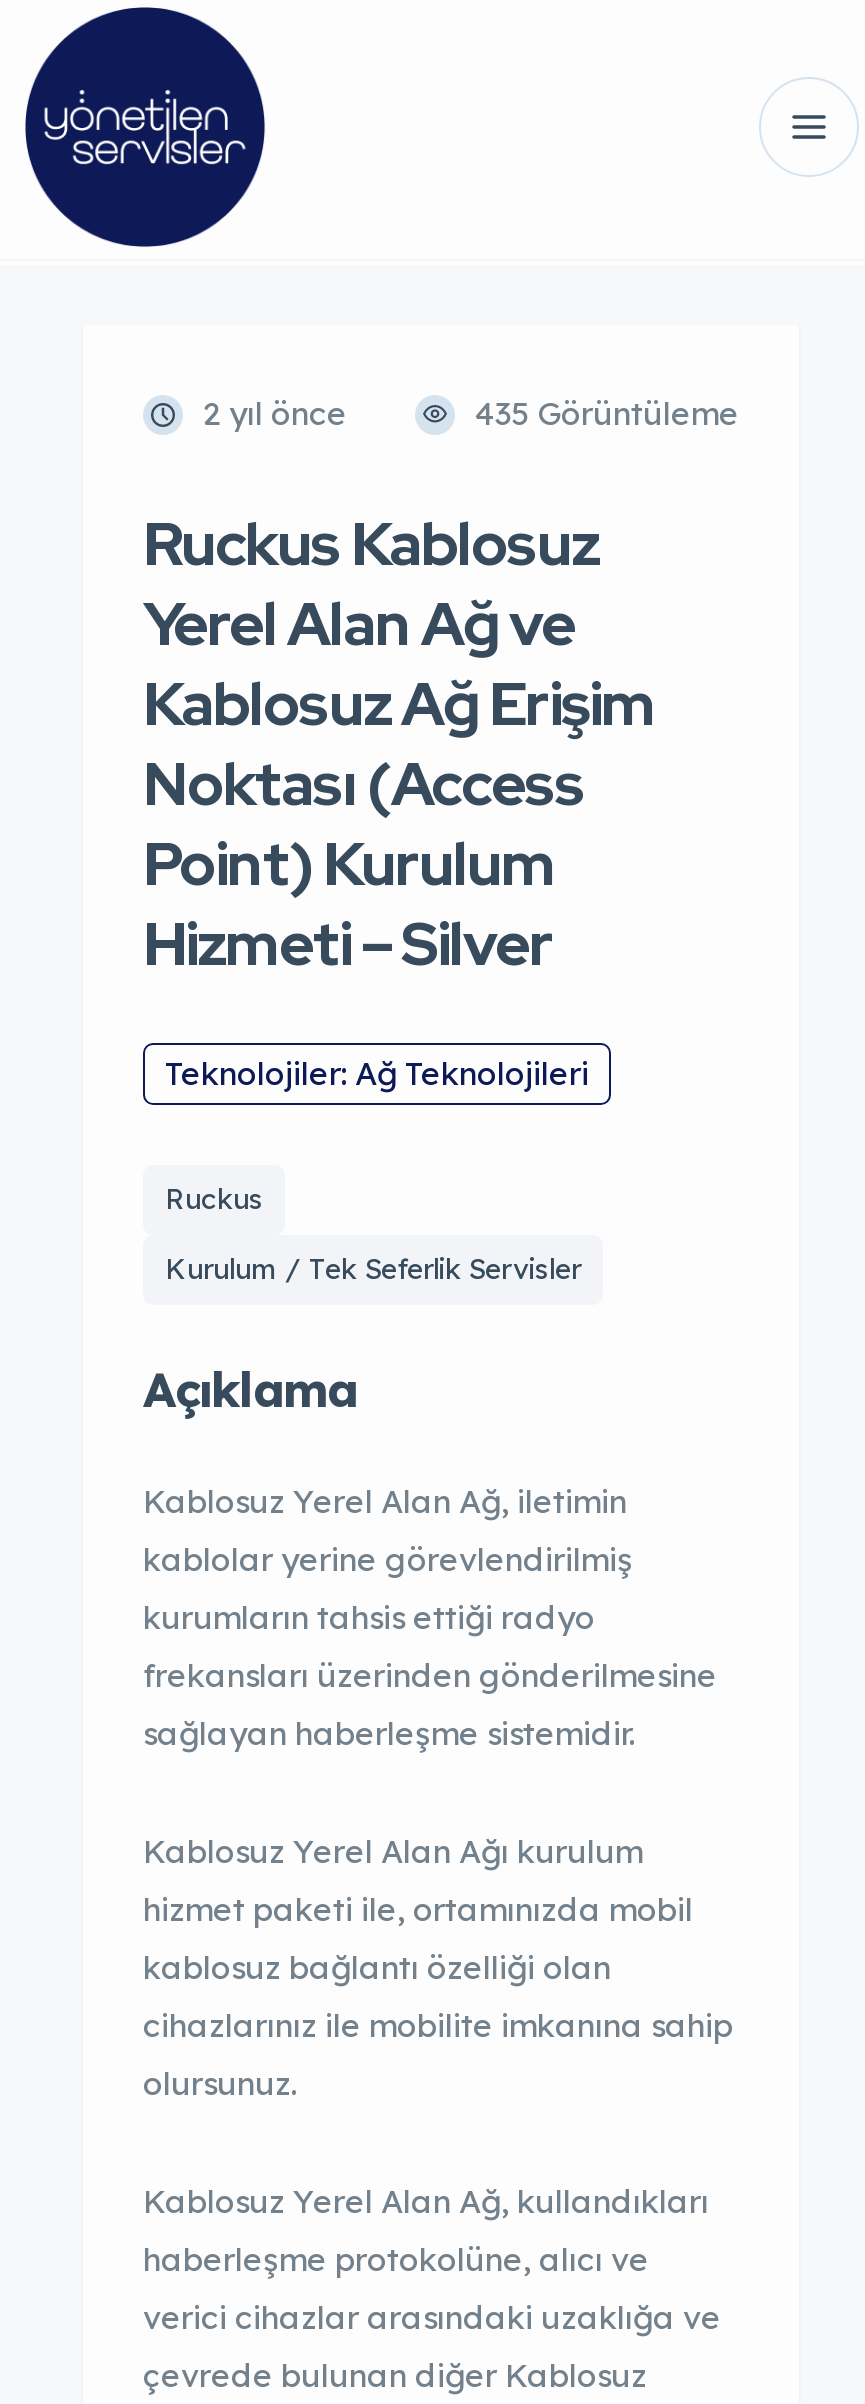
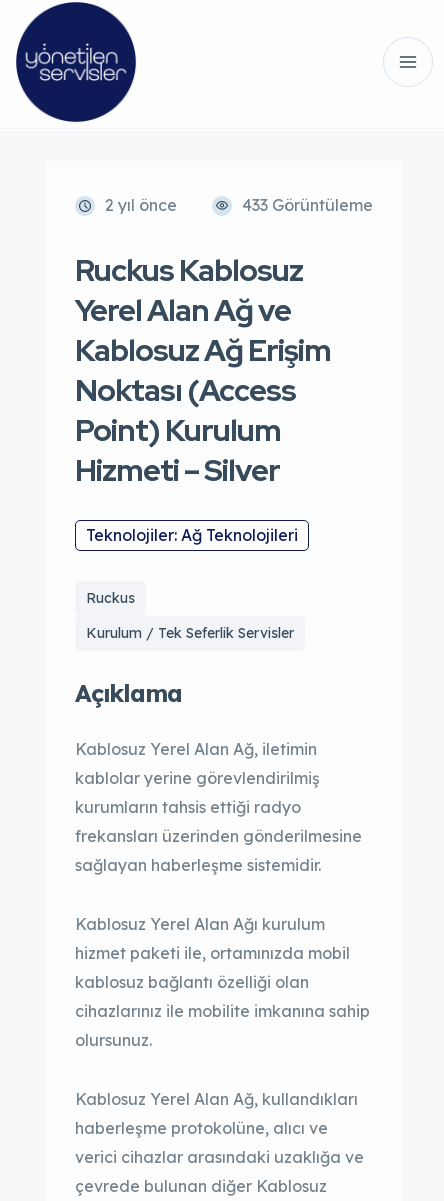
[475,393,739,433] 435 Görüntüleme -> [242,195,373,215] 433 Görüntüleme

